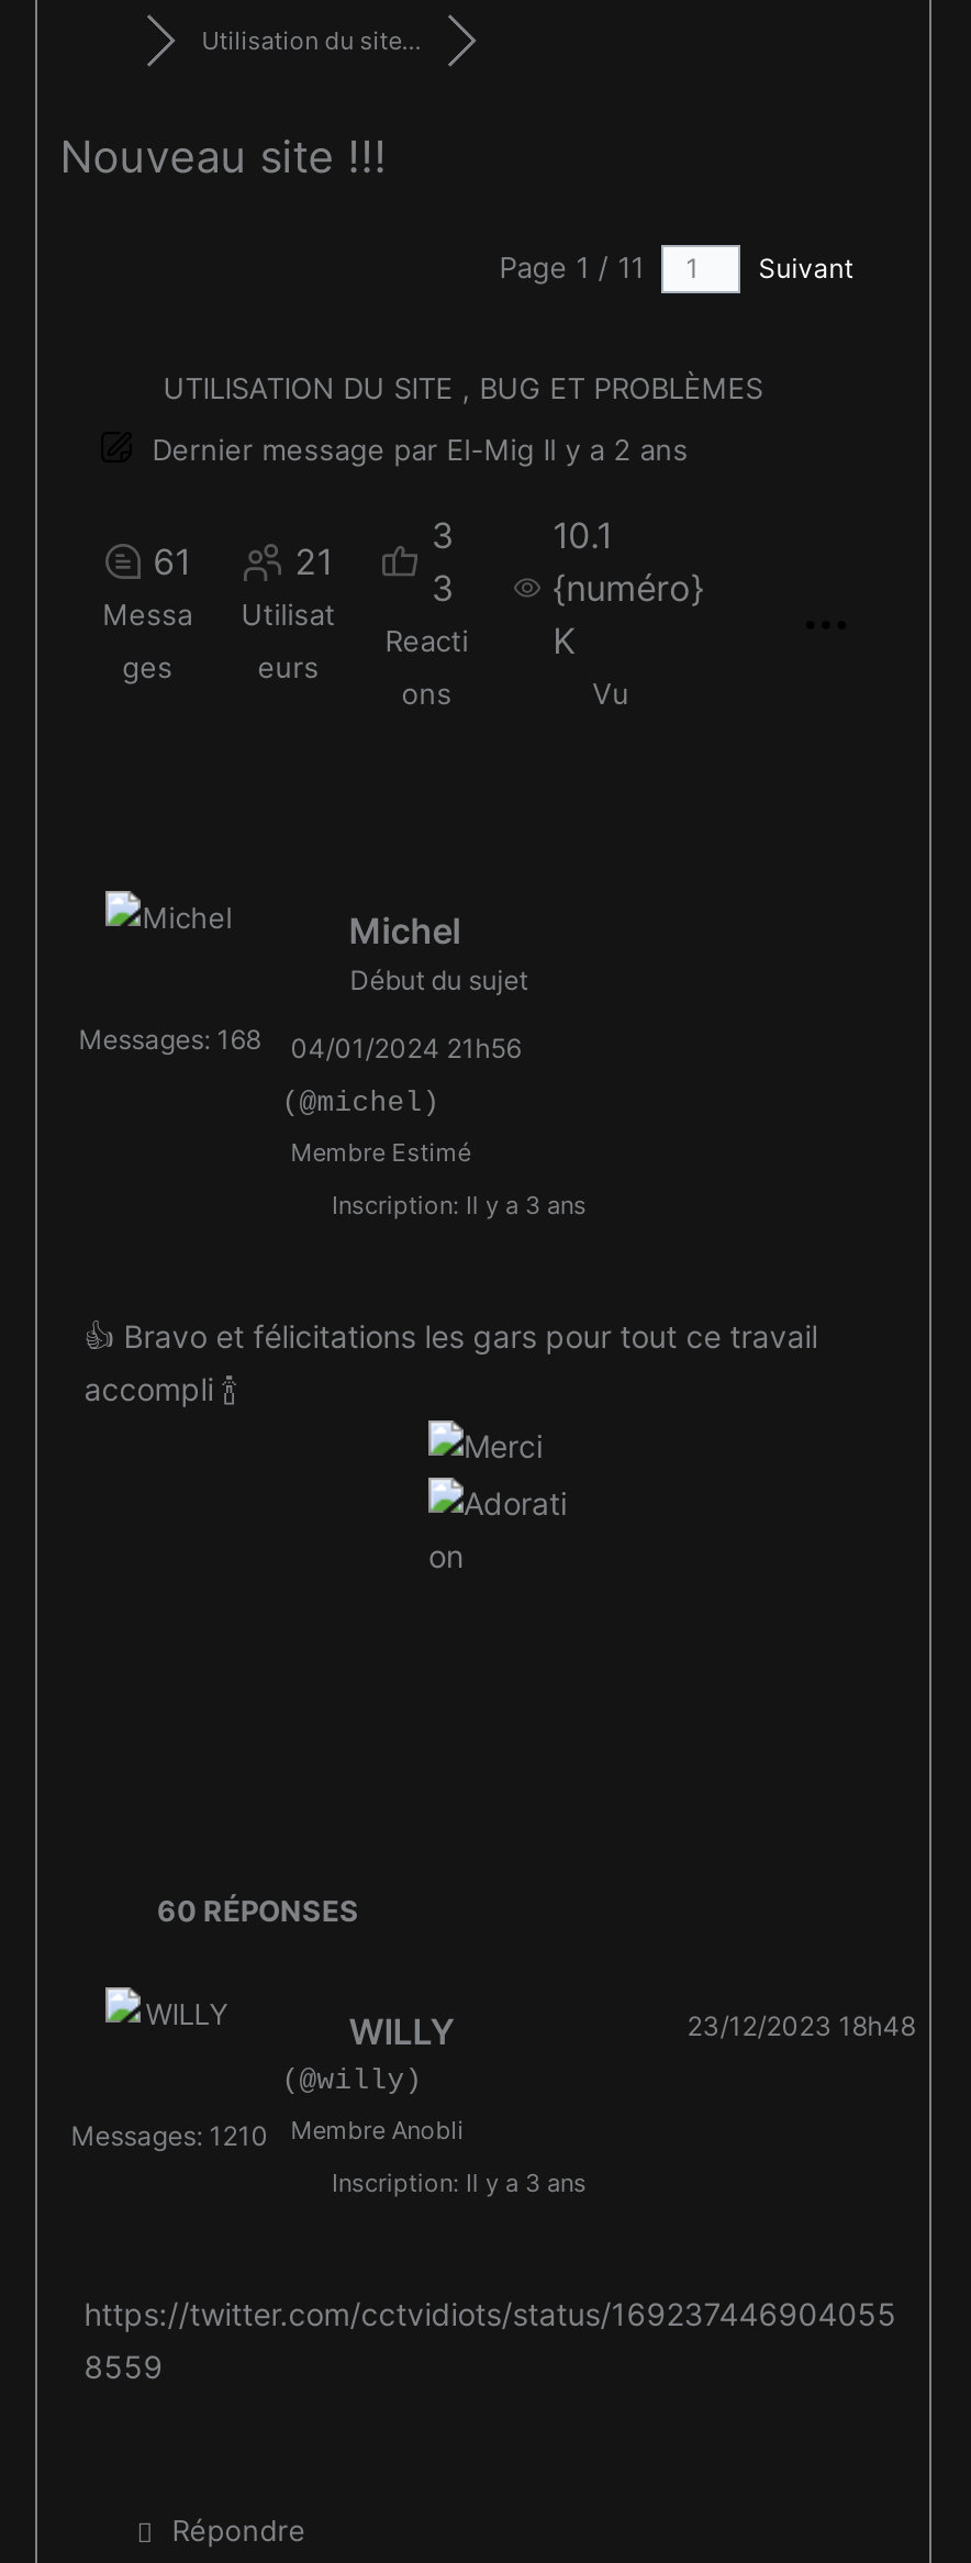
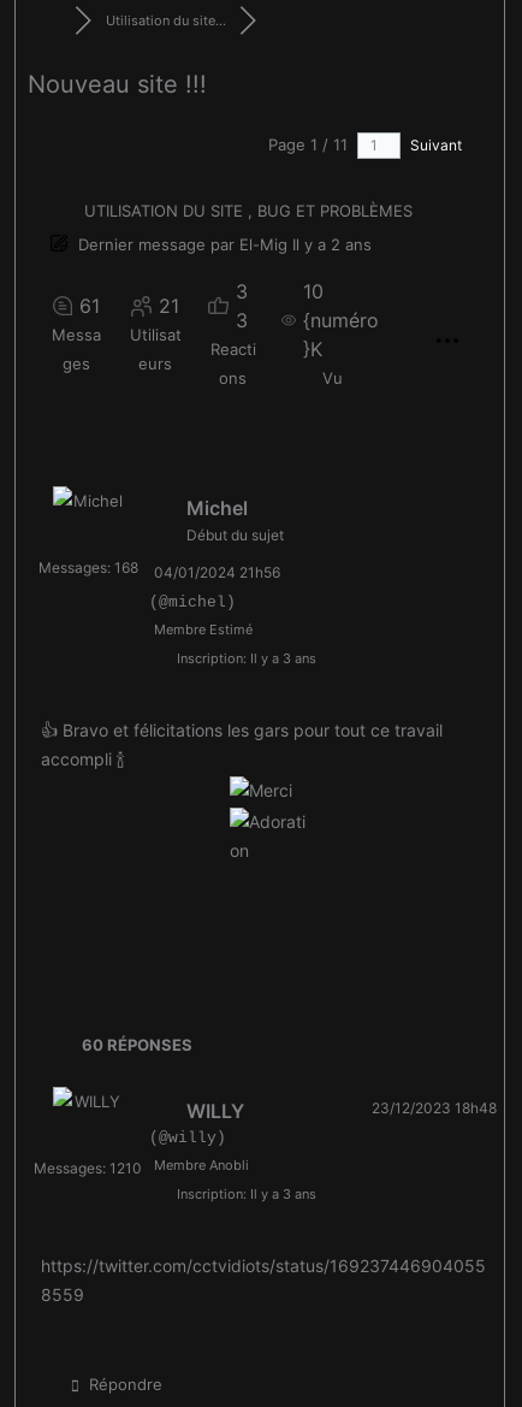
[553,513,704,662] 10.1 | {numéro} | K -> [303,279,379,361] 10 | {numéro | }K

